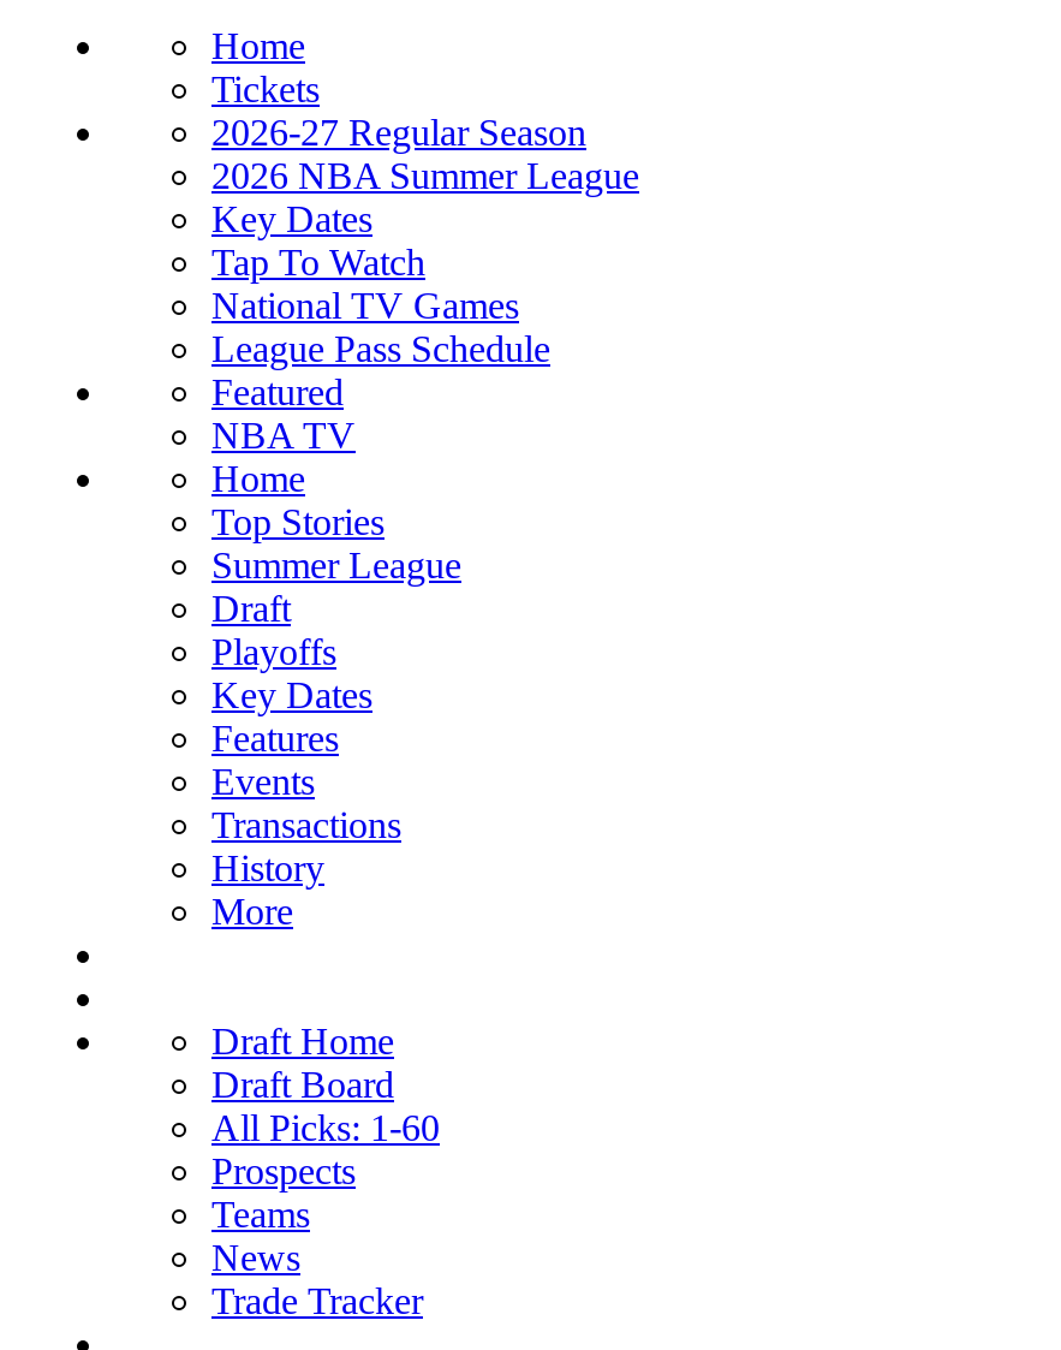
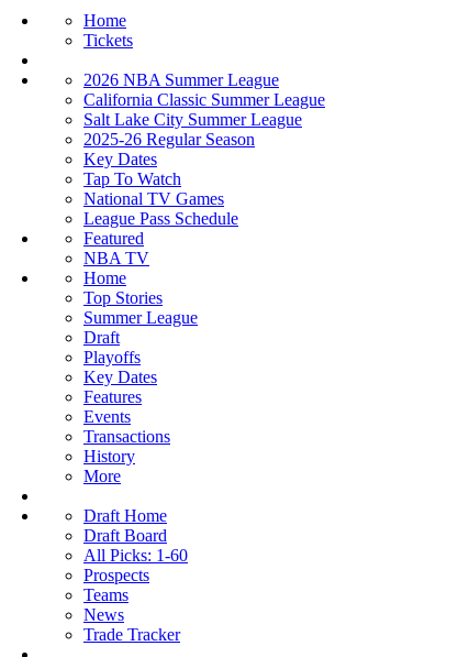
[211,112,586,153] 2026-27 Regular Season -> none
none -> [83,90,325,149] California Classic Summer League | Salt Lake City Summer League | 2025-26 Regular Season
moved [211,198,550,932] -> [83,150,238,485]: Key Dates | Tap To Watch | National TV Games | ... | History | More

